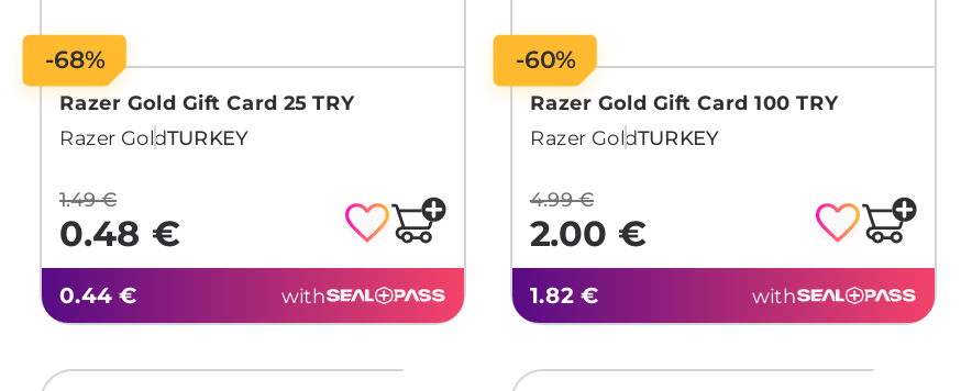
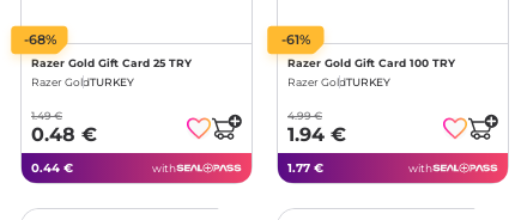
[516,44,575,74] -60% -> [281,31,310,48] -61%
[530,213,647,255] 2.00 € -> [287,123,346,146] 1.94 €
[530,281,598,310] 1.82 € -> [287,160,323,176] 1.77 €

